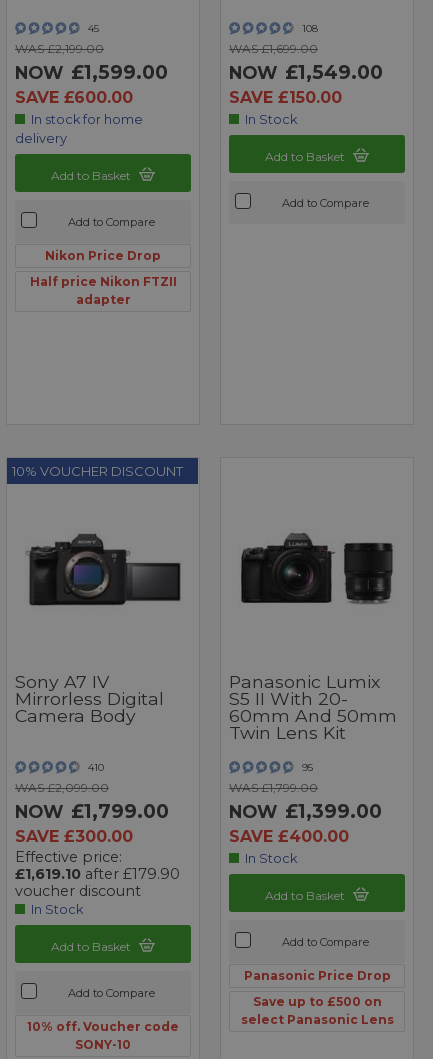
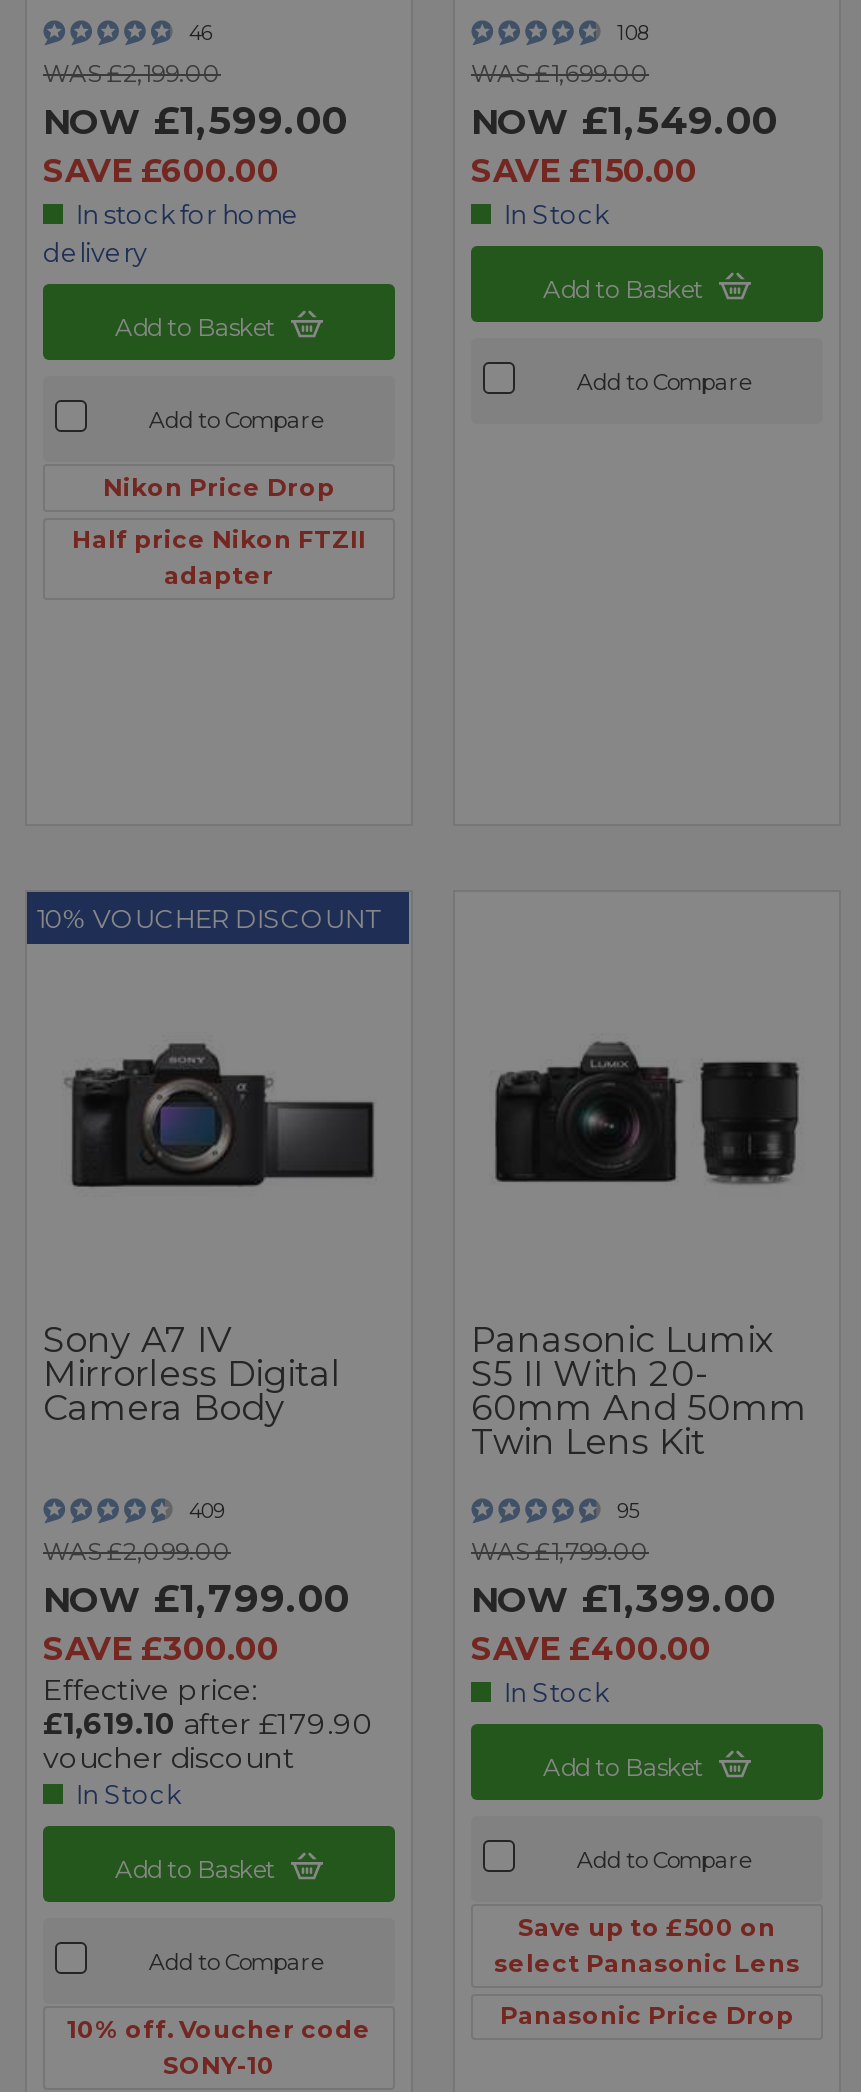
[88,22,99,35] 45 -> [189,19,213,45] 46
[88,761,104,774] 410 -> [189,1497,225,1523] 409
moved [243,968,390,983] -> [500,2001,794,2031]: Panasonic Price Drop
moved [240,994,393,1027] -> [494,1912,800,1978]: Save up to £500 on | select Panasonic Lens

